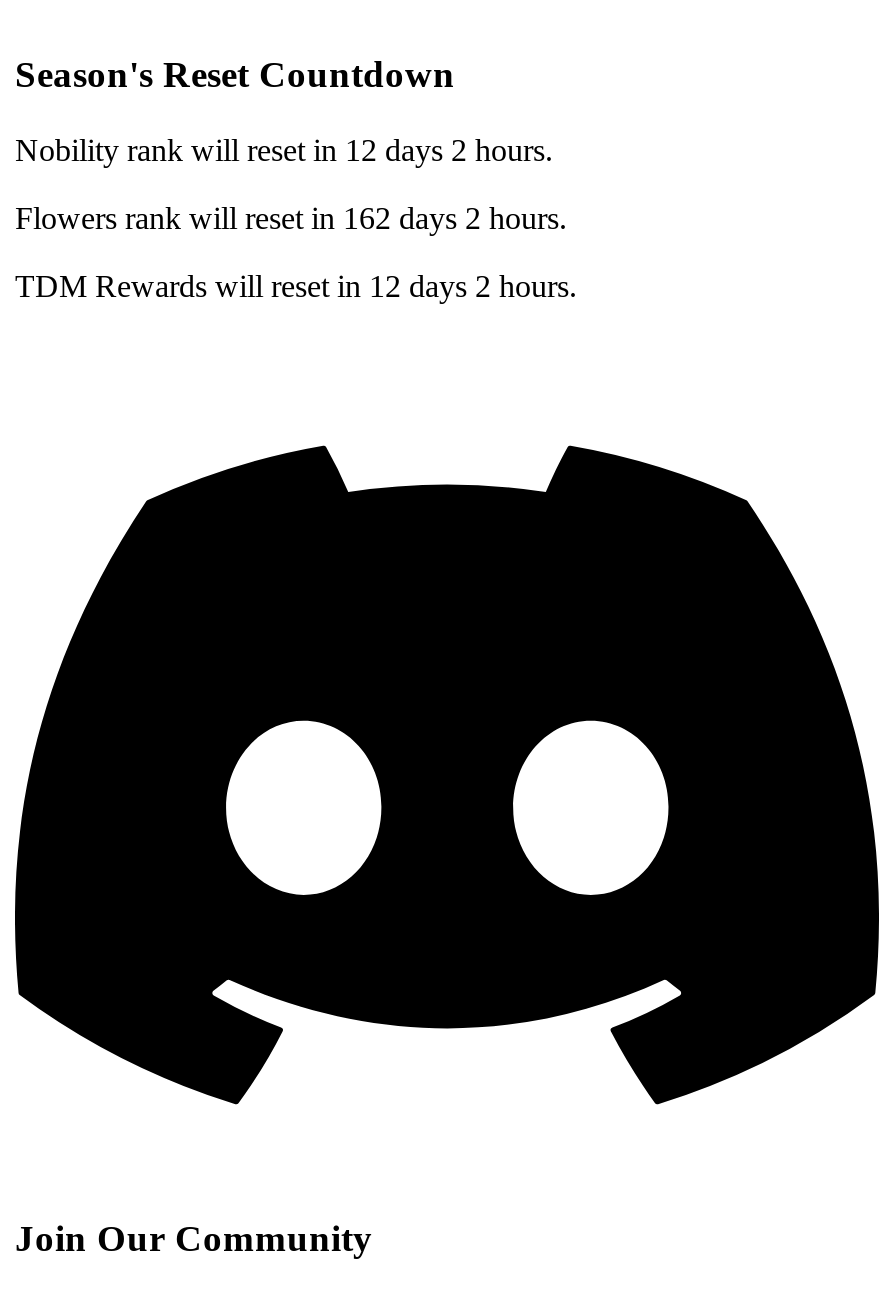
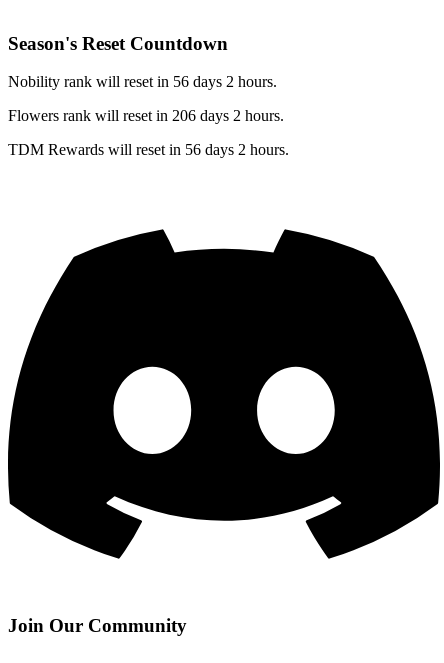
[15,133,553,167] Nobility rank will reset in 12 days 2 hours. -> [8,73,277,90] Nobility rank will reset in 56 days 2 hours.
[15,201,567,235] Flowers rank will reset in 162 days 2 hours. -> [8,107,284,124] Flowers rank will reset in 206 days 2 hours.
[15,269,577,303] TDM Rewards will reset in 12 days 2 hours. -> [8,141,289,158] TDM Rewards will reset in 56 days 2 hours.

